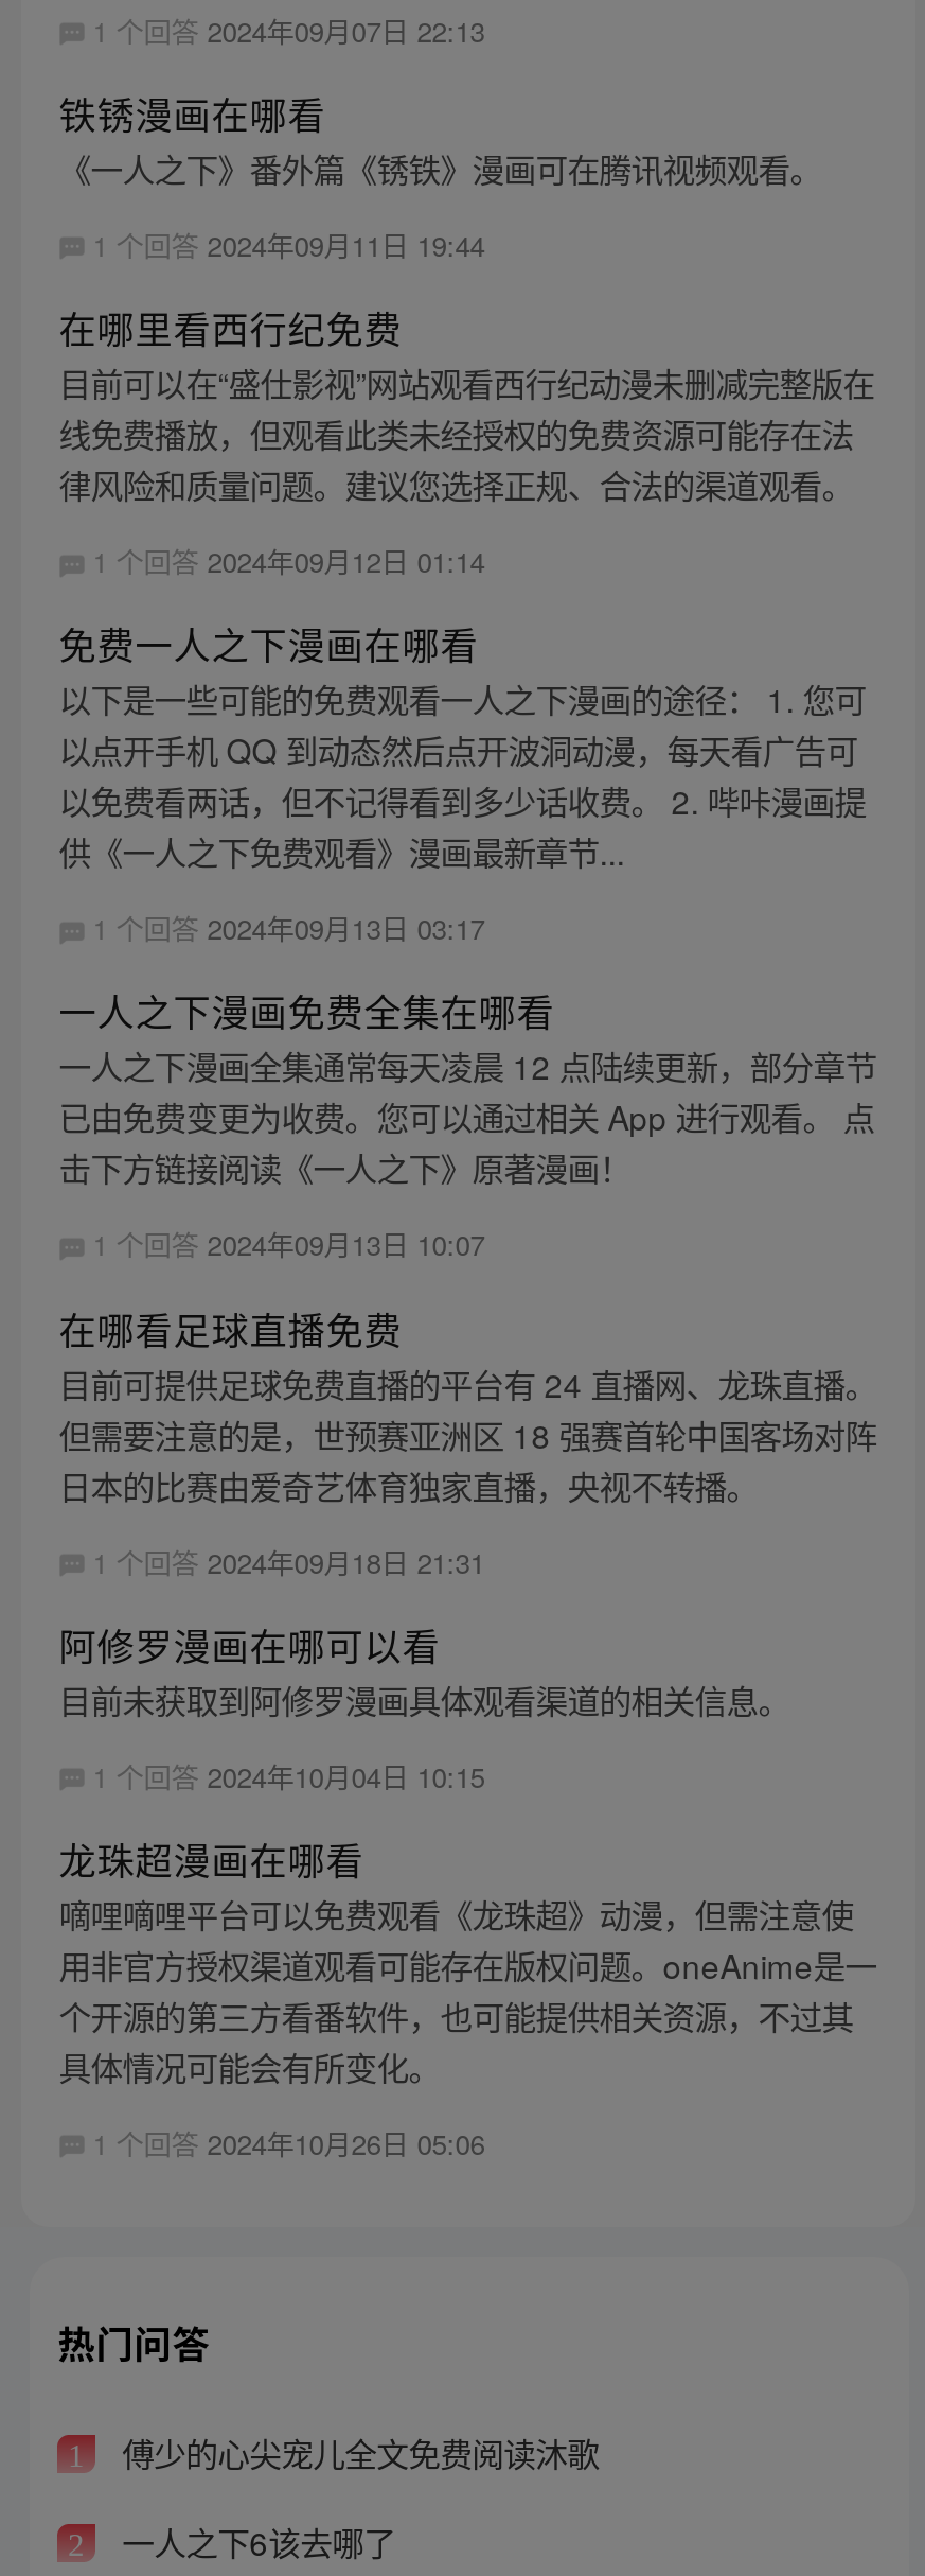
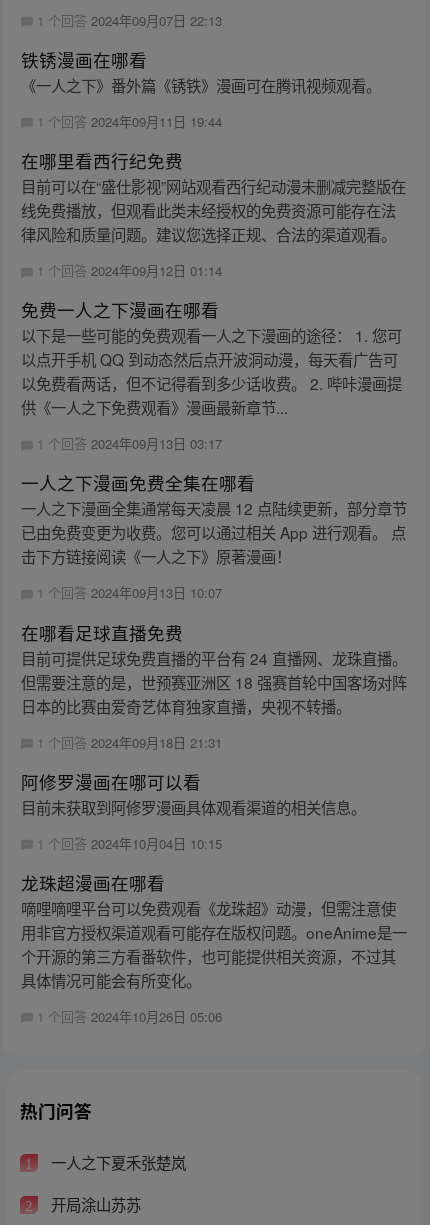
[114,2430,599,2476] 傅少的心尖宠儿全文免费阅读沐歌 -> [47,1151,186,1173] 一人之下夏禾张楚岚
[114,2518,395,2565] 一人之下6该去哪了 -> [47,1193,141,1215] 开局涂山苏苏

